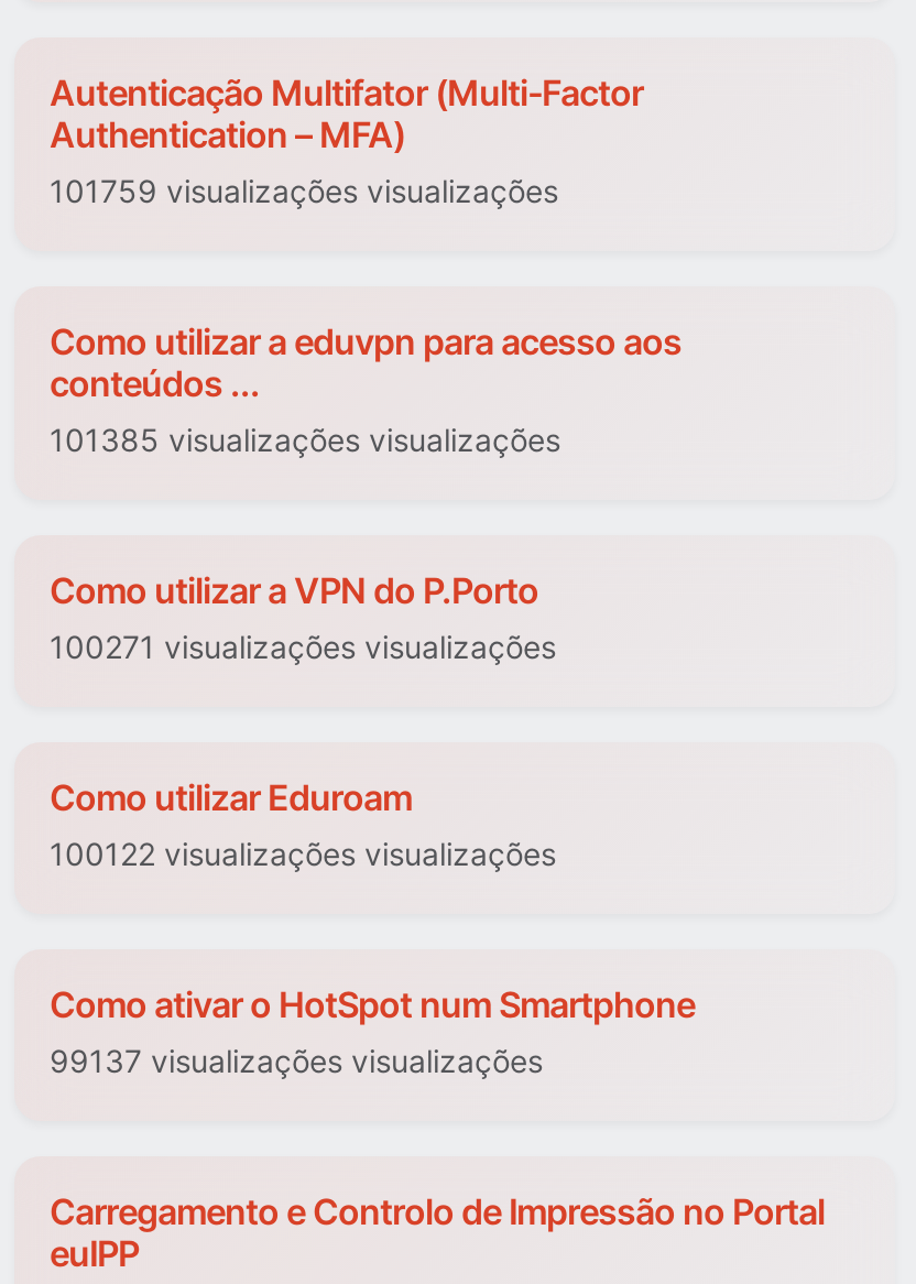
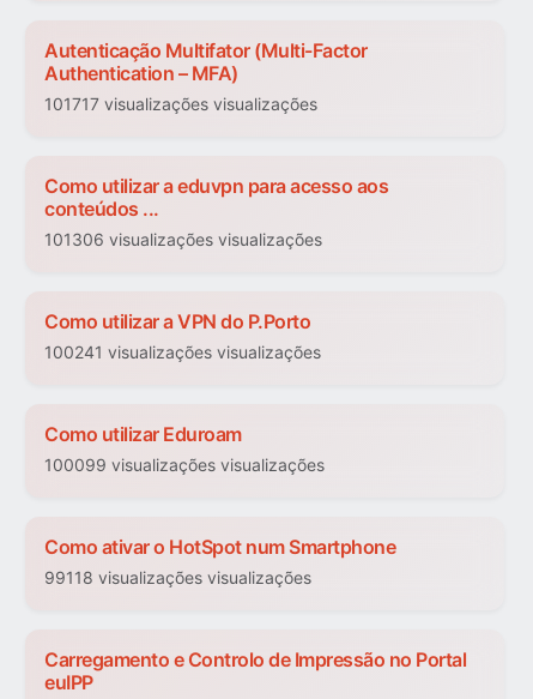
[50,173,558,210] 101759 visualizações visualizações -> [44,94,317,115] 101717 visualizações visualizações
[50,422,560,459] 101385 visualizações visualizações -> [44,230,322,250] 101306 visualizações visualizações
[50,629,556,666] 100271 visualizações visualizações -> [44,342,321,363] 100241 visualizações visualizações
[50,836,556,873] 100122 visualizações visualizações -> [44,455,325,475] 100099 visualizações visualizações
[50,1043,543,1080] 99137 visualizações visualizações -> [44,568,311,588] 99118 visualizações visualizações

